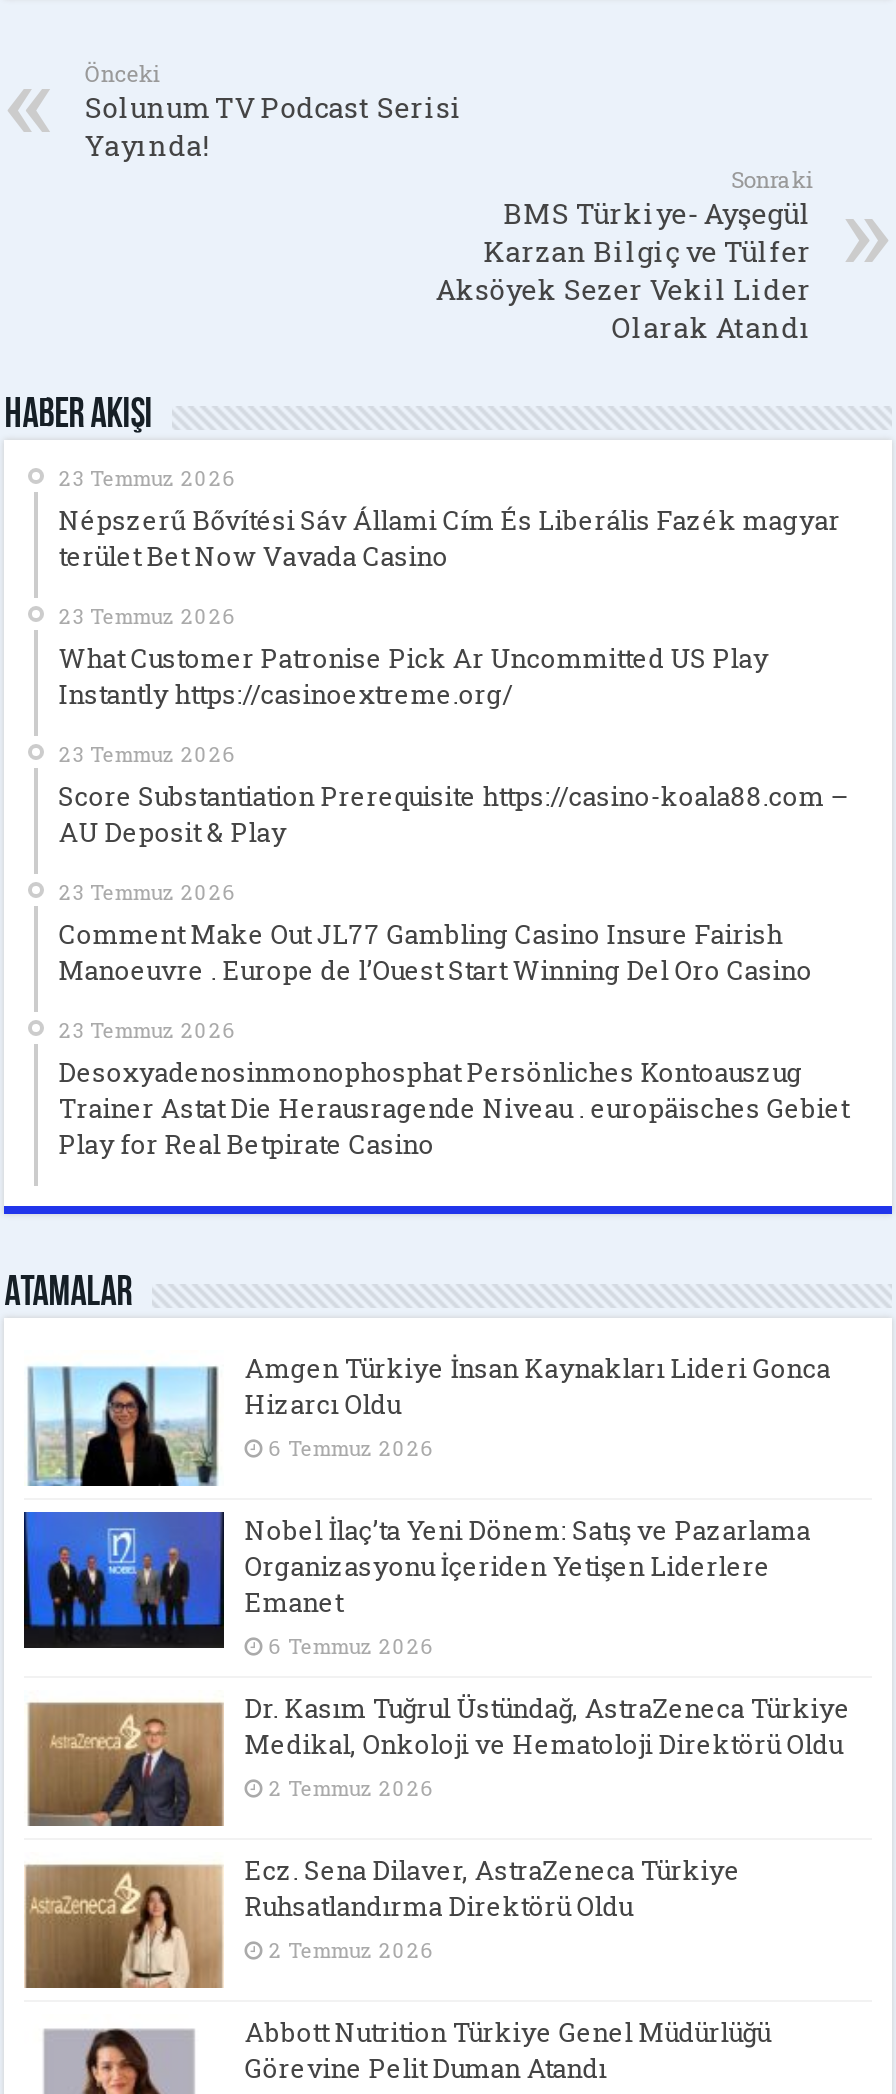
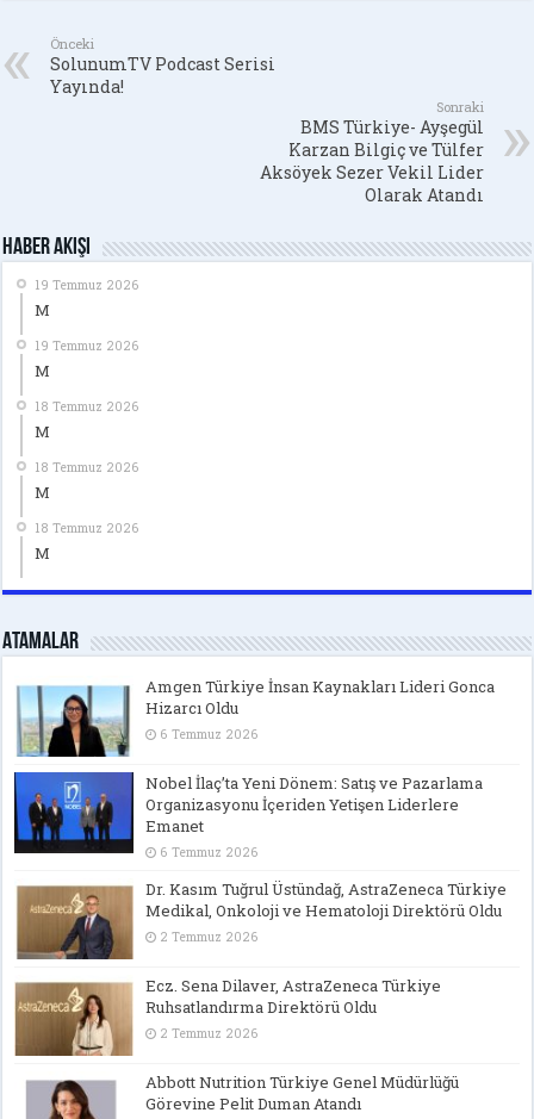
[58,464,840,574] 23 Temmuz 2026 | Népszerű Bővítési Sáv Állami Cím És Liberális Fazék magyar | terület Bet Now Vavada Casino -> [35,276,140,320] 19 Temmuz 2026 | M
[58,602,768,712] 23 Temmuz 2026 | What Customer Patronise Pick Ar Uncommitted US Play | Instantly https://casinoextreme.org/ -> [35,337,140,381] 19 Temmuz 2026 | M
[58,740,848,850] 23 Temmuz 2026 | Score Substantiation Prerequisite https://casino-koala88.com – | AU Deposit & Play -> [35,398,140,442] 18 Temmuz 2026 | M
[58,878,812,988] 23 Temmuz 2026 | Comment Make Out JL77 Gambling Casino Insure Fairish | Manoeuvre . Europe de l’Ouest Start Winning Del Oro Casino -> [35,459,140,503] 18 Temmuz 2026 | M
[58,1016,848,1162] 23 Temmuz 2026 | Desoxyadenosinmonophosphat Persönliches Kontoauszug | Trainer Astat Die Herausragende Niveau . europäisches Gebiet | Play for Real Betpirate Casino -> [35,519,140,563] 18 Temmuz 2026 | M

